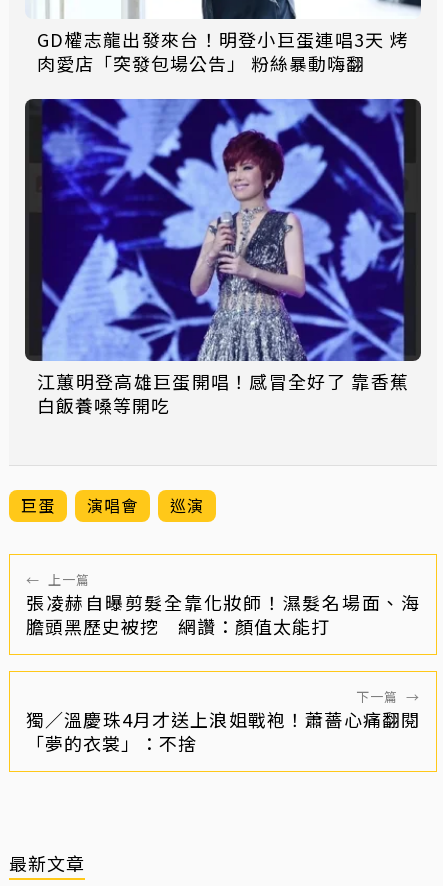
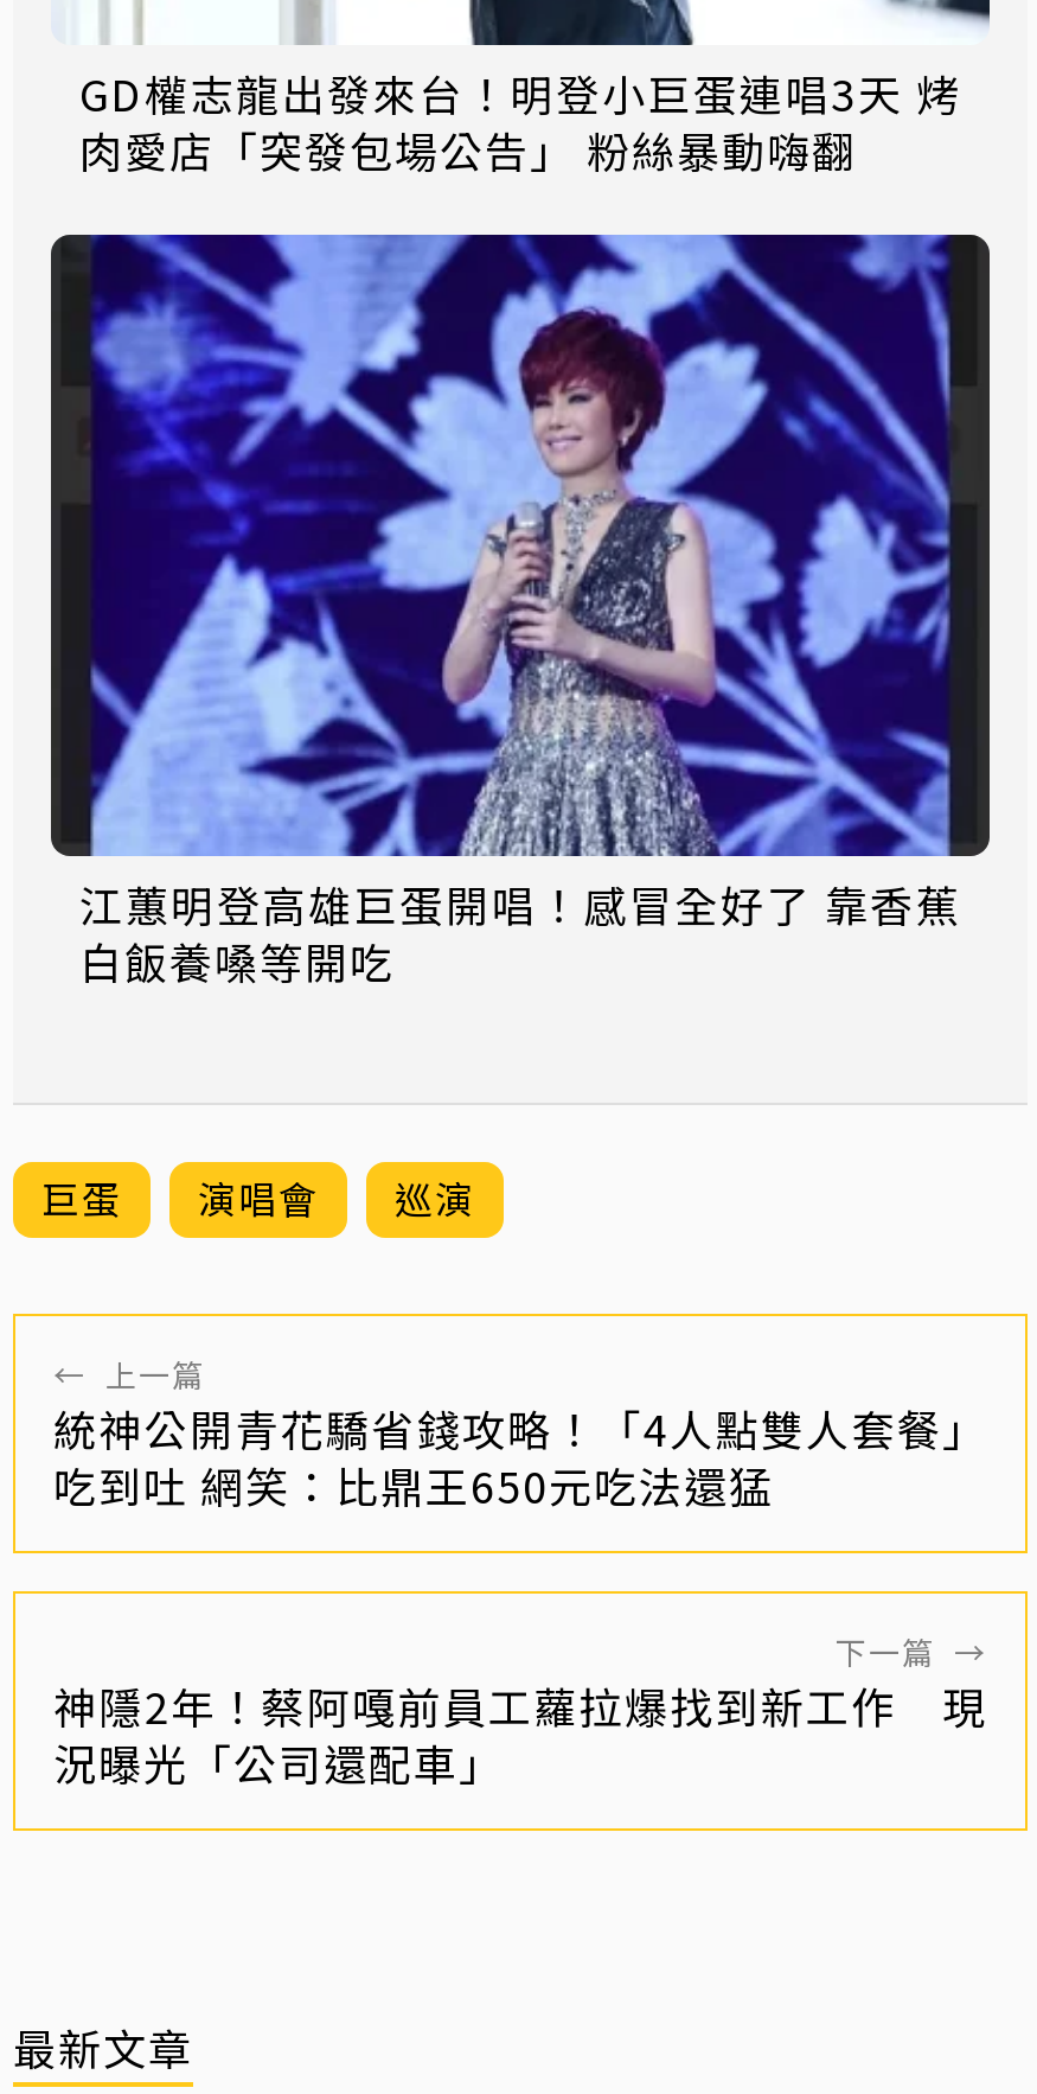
[26,588,420,638] 張凌赫自曝剪髮全靠化妝師！濕髮名場面、海 | 膽頭黑歷史被挖 網讚：顏值太能打 -> [53,1396,987,1514] 統神公開青花驕省錢攻略！「4人點雙人套餐」 | 吃到吐 網笑：比鼎王650元吃法還猛
[26,705,420,755] 獨／溫慶珠4月才送上浪姐戰袍！蕭薔心痛翻閱 | 「夢的衣裳」：不捨 -> [53,1673,987,1792] 神隱2年！蔡阿嘎前員工蘿拉爆找到新工作 現 | 況曝光「公司還配車」

